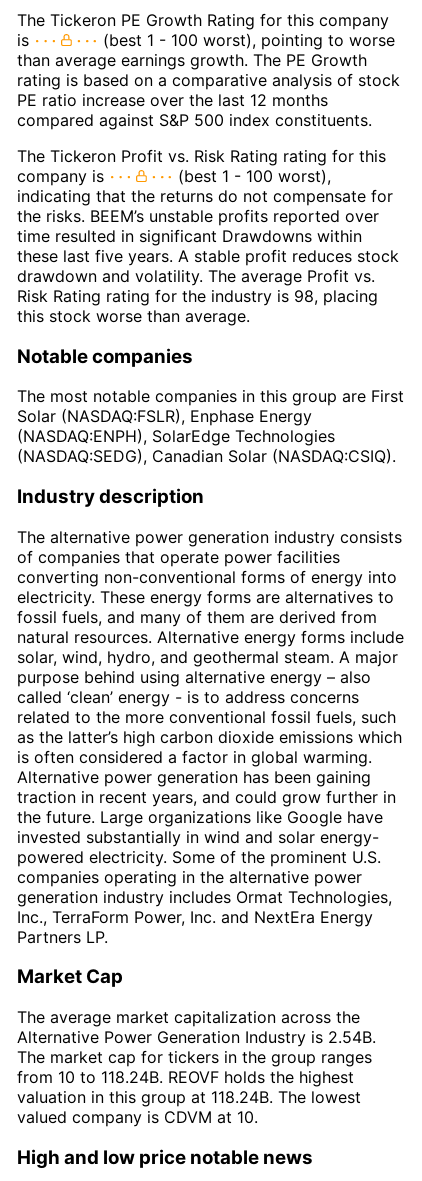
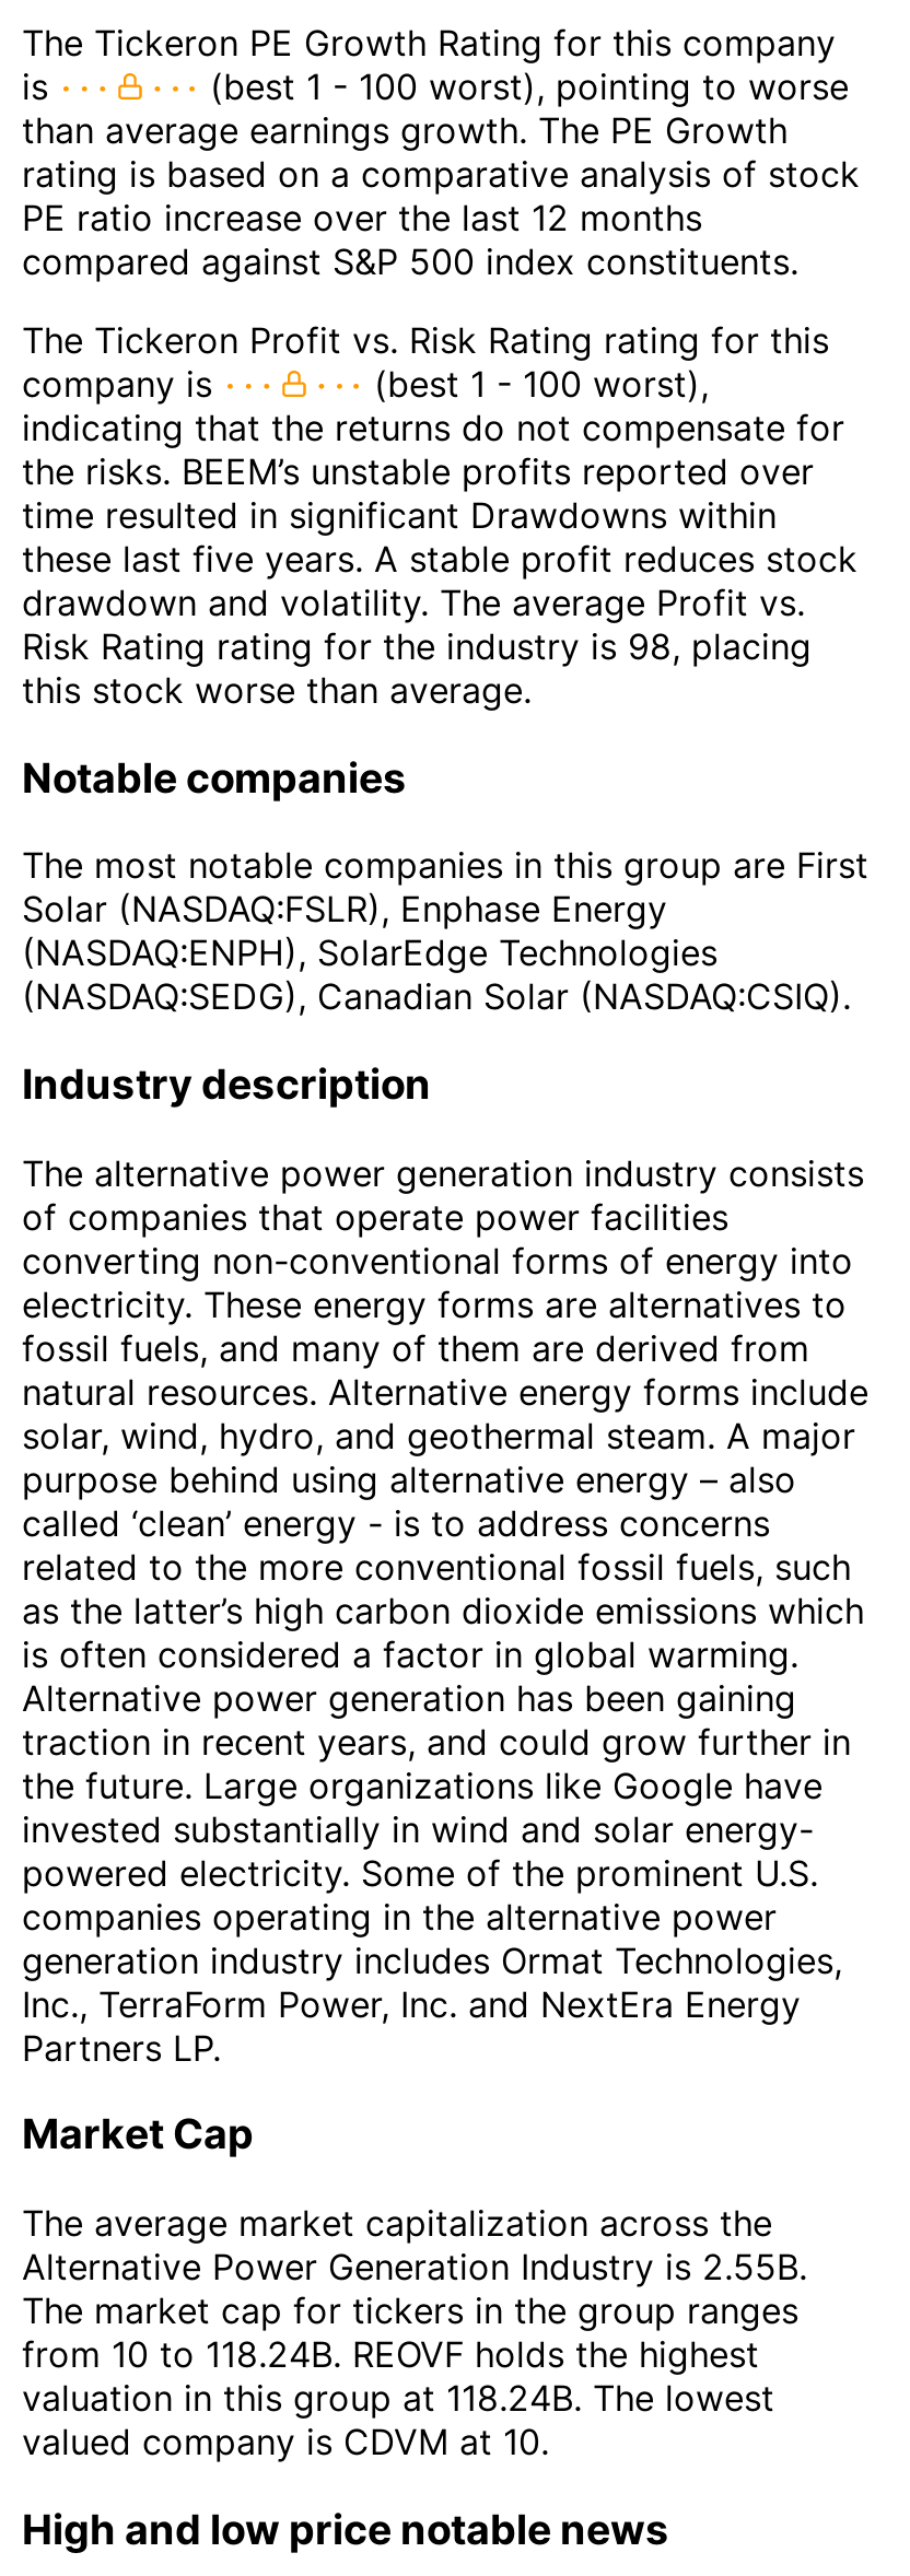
[17,1027,376,1047] Alternative Power Generation Industry is 2.54B. -> [22,2245,807,2289] Alternative Power Generation Industry is 2.55B.

